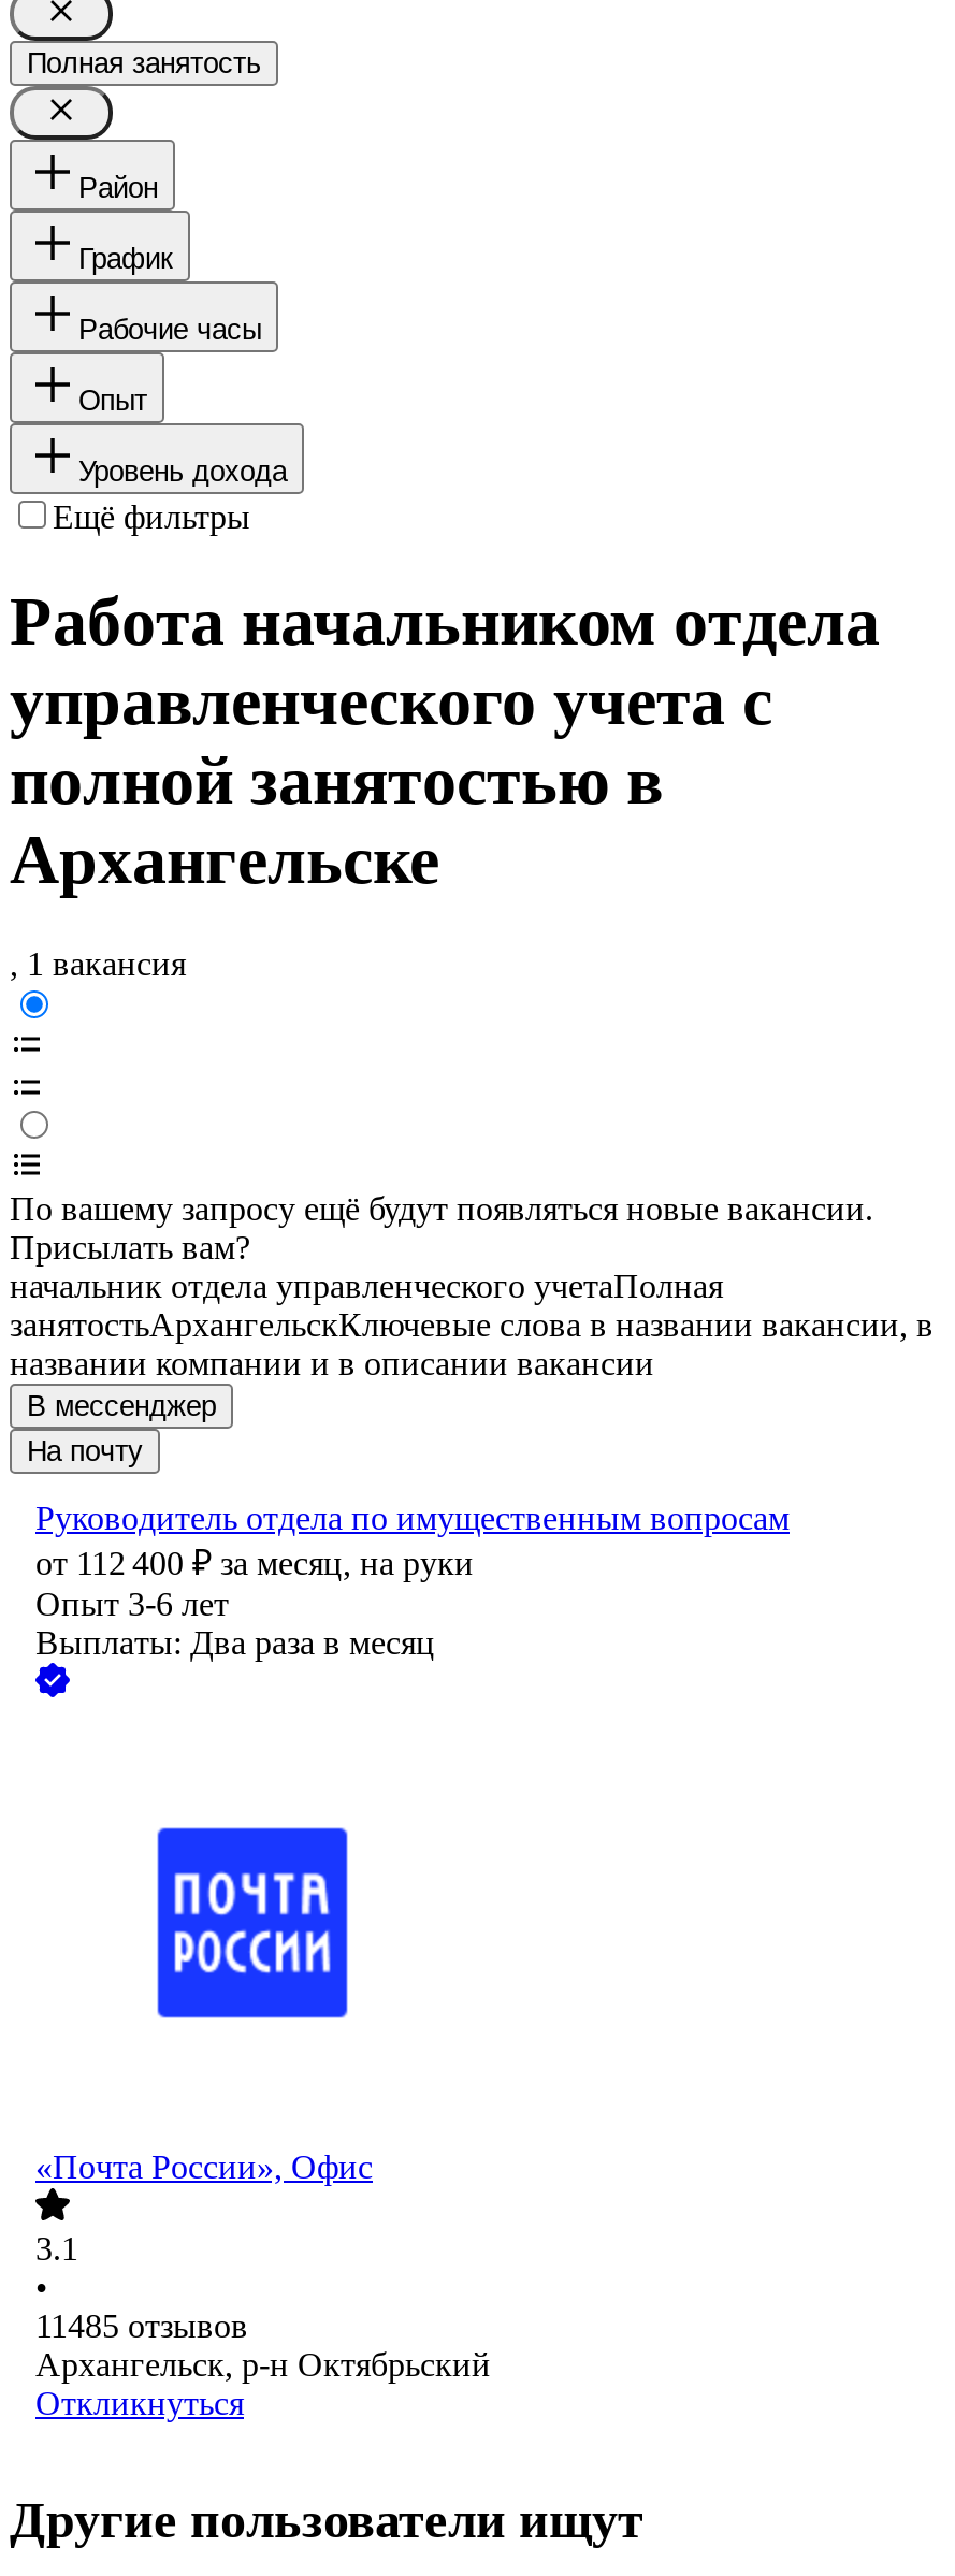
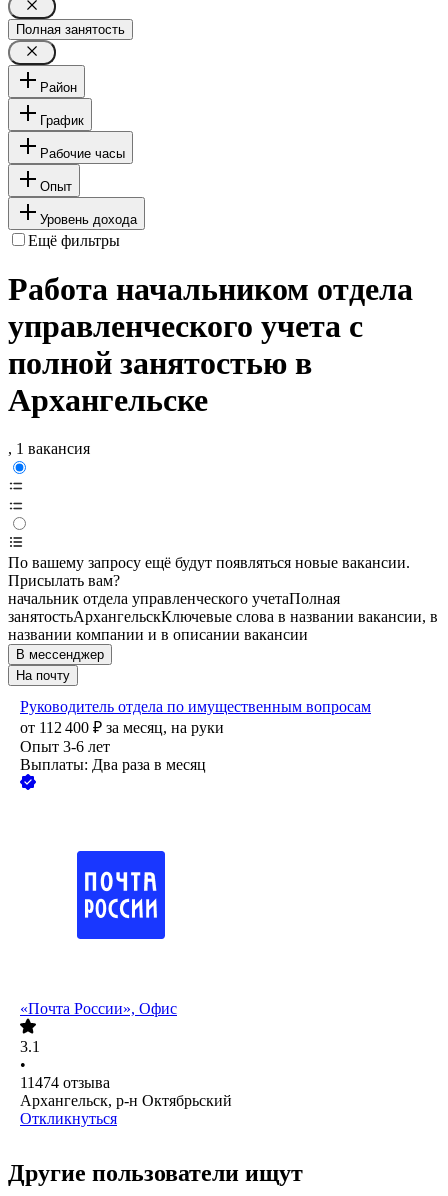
[35,2309,248,2345] 11485 отзывов -> [20,1074,110,1091] 11474 отзыва

